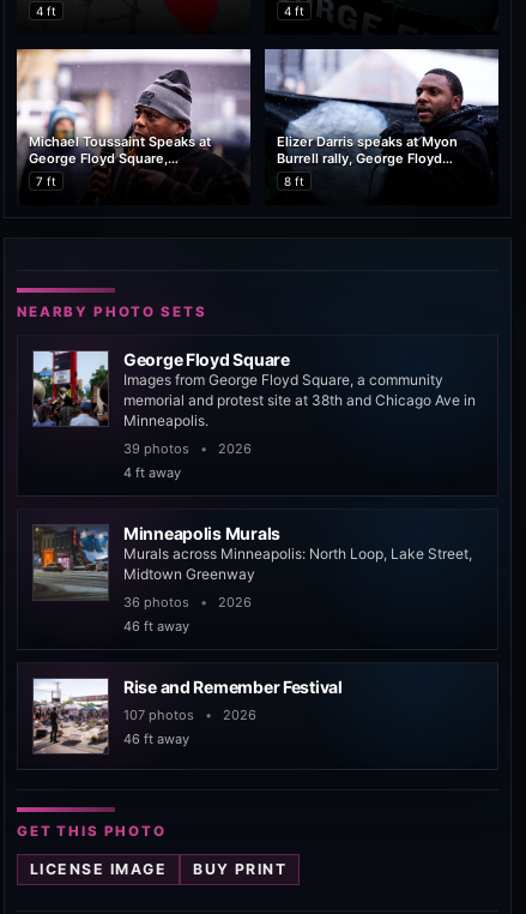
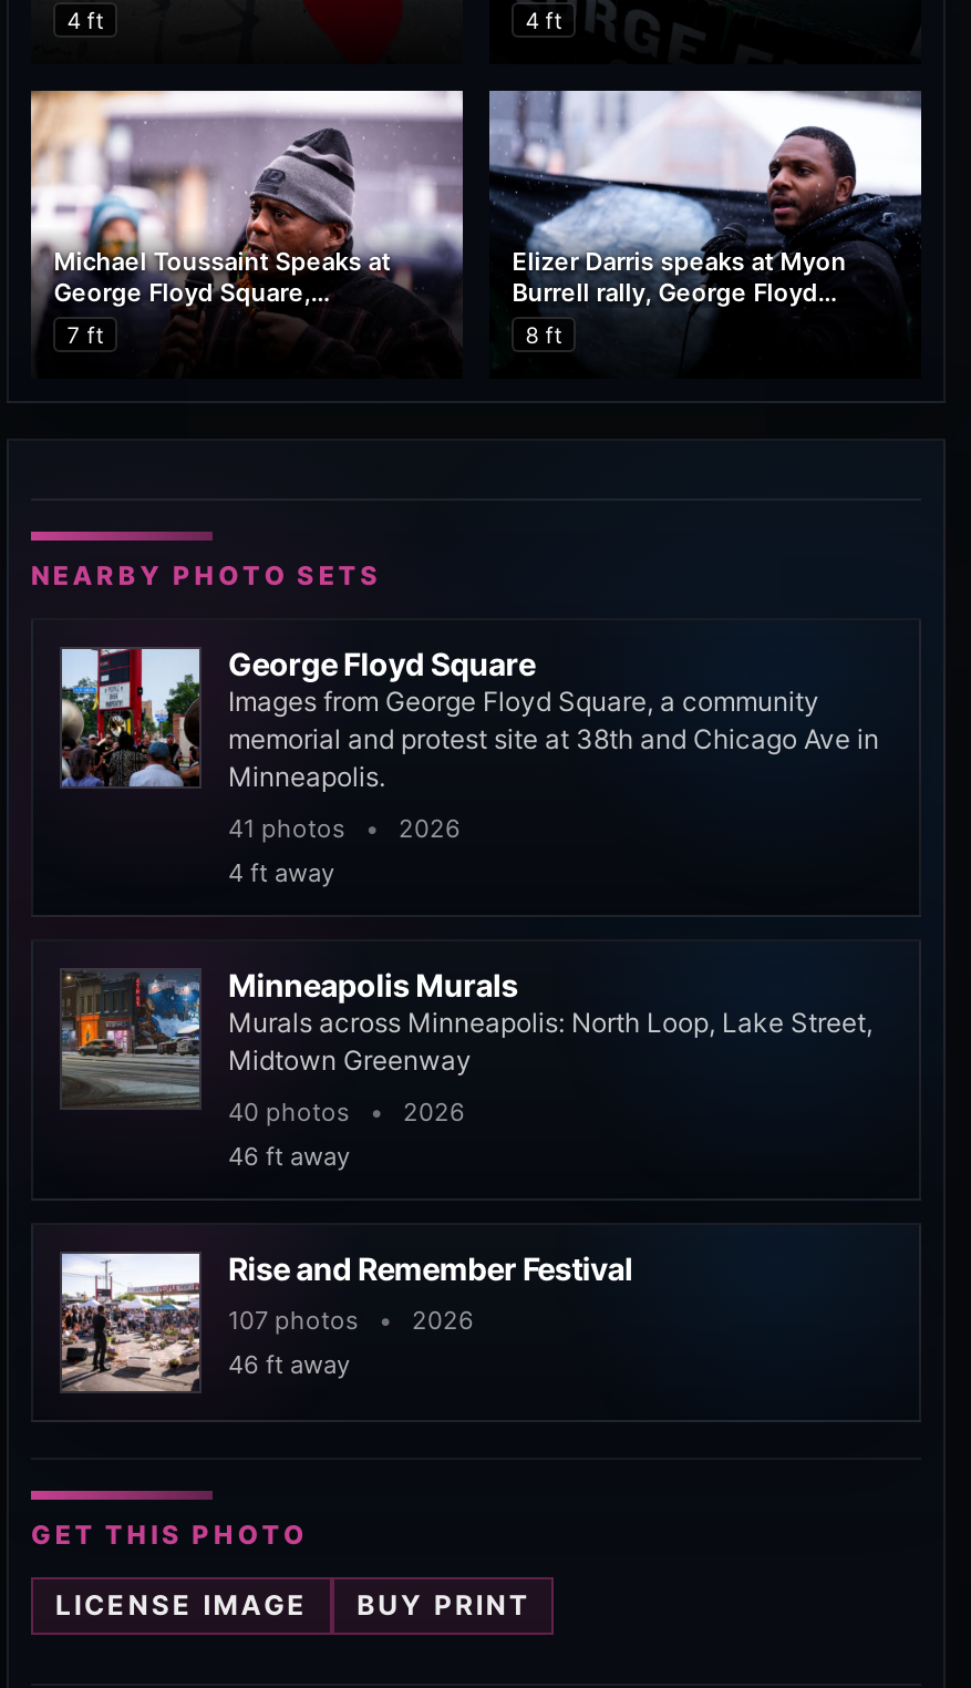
[123,440,252,457] 39 photos • 2026 -> [228,813,461,844] 41 photos • 2026
[123,594,252,611] 36 photos • 2026 -> [228,1097,465,1128] 40 photos • 2026

